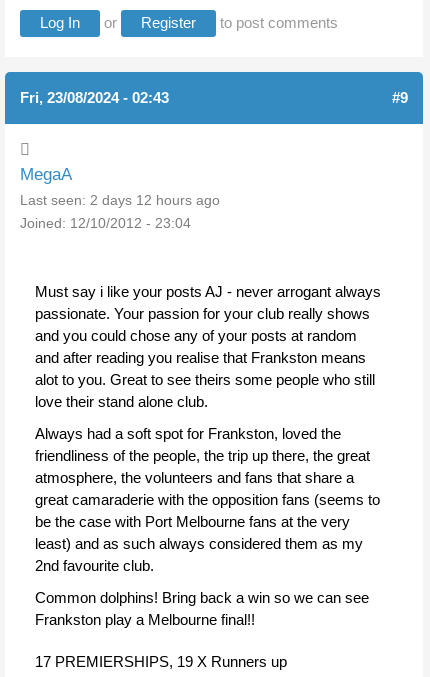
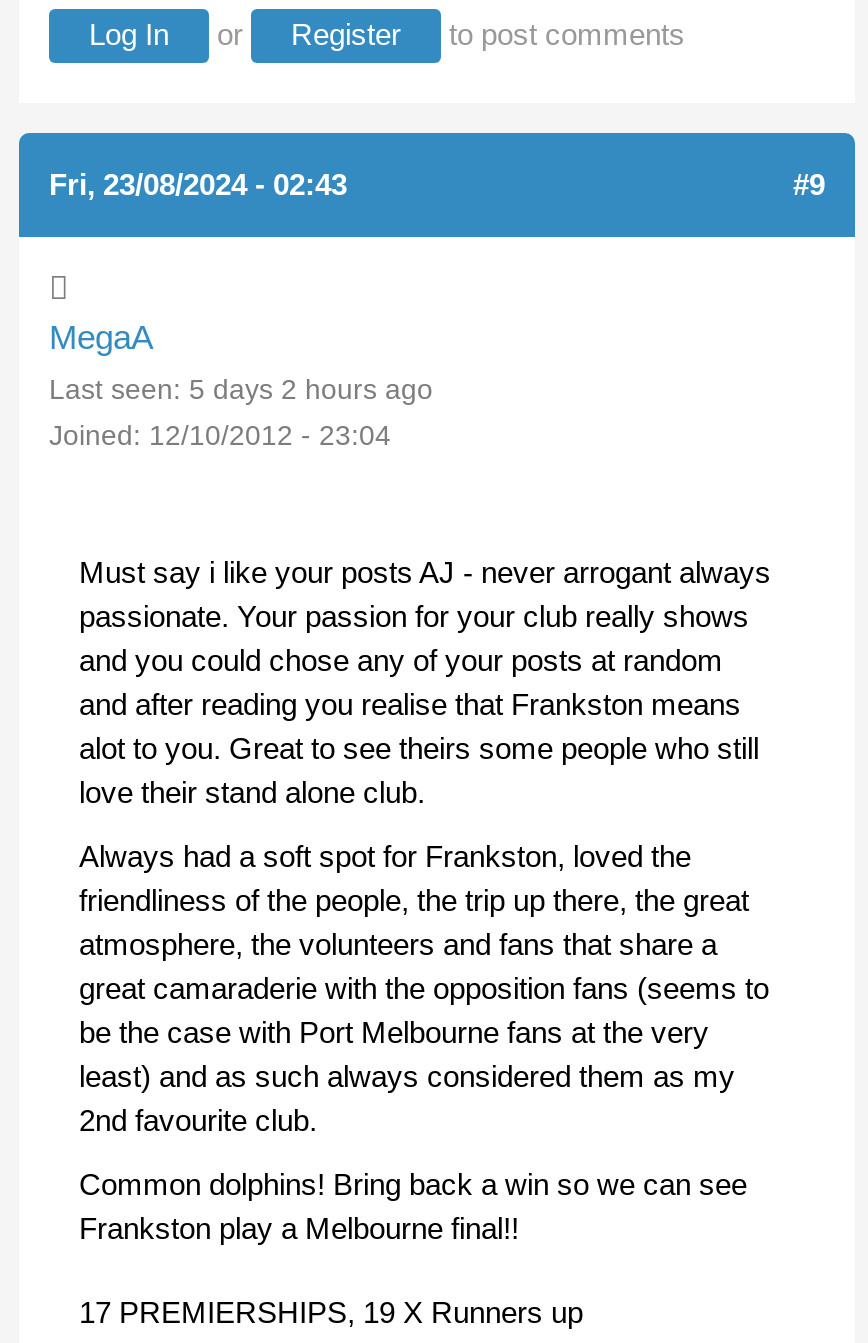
[20,191,220,207] Last seen: 2 days 12 hours ago -> [49,372,433,404] Last seen: 5 days 2 hours ago

